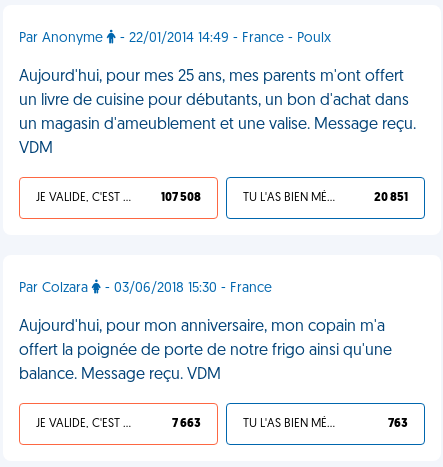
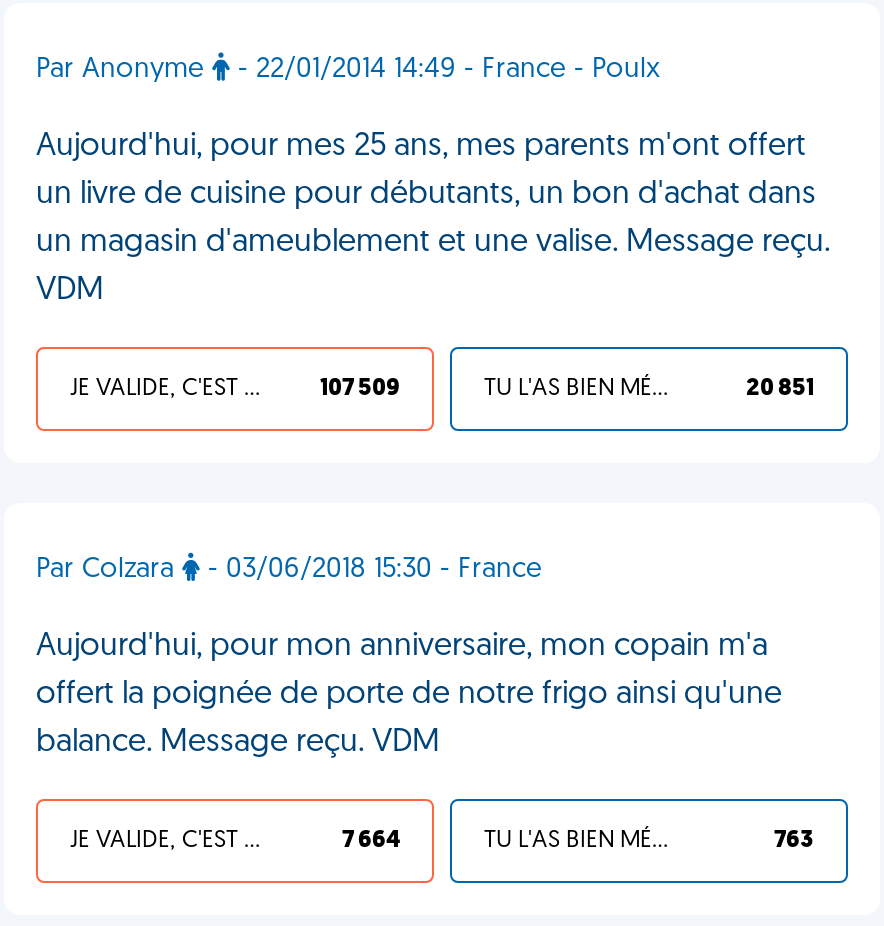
[161,192,201,204] 107 508 -> [320,377,400,401] 107 509
[172,418,201,430] 7 663 -> [342,829,400,853] 7 664

